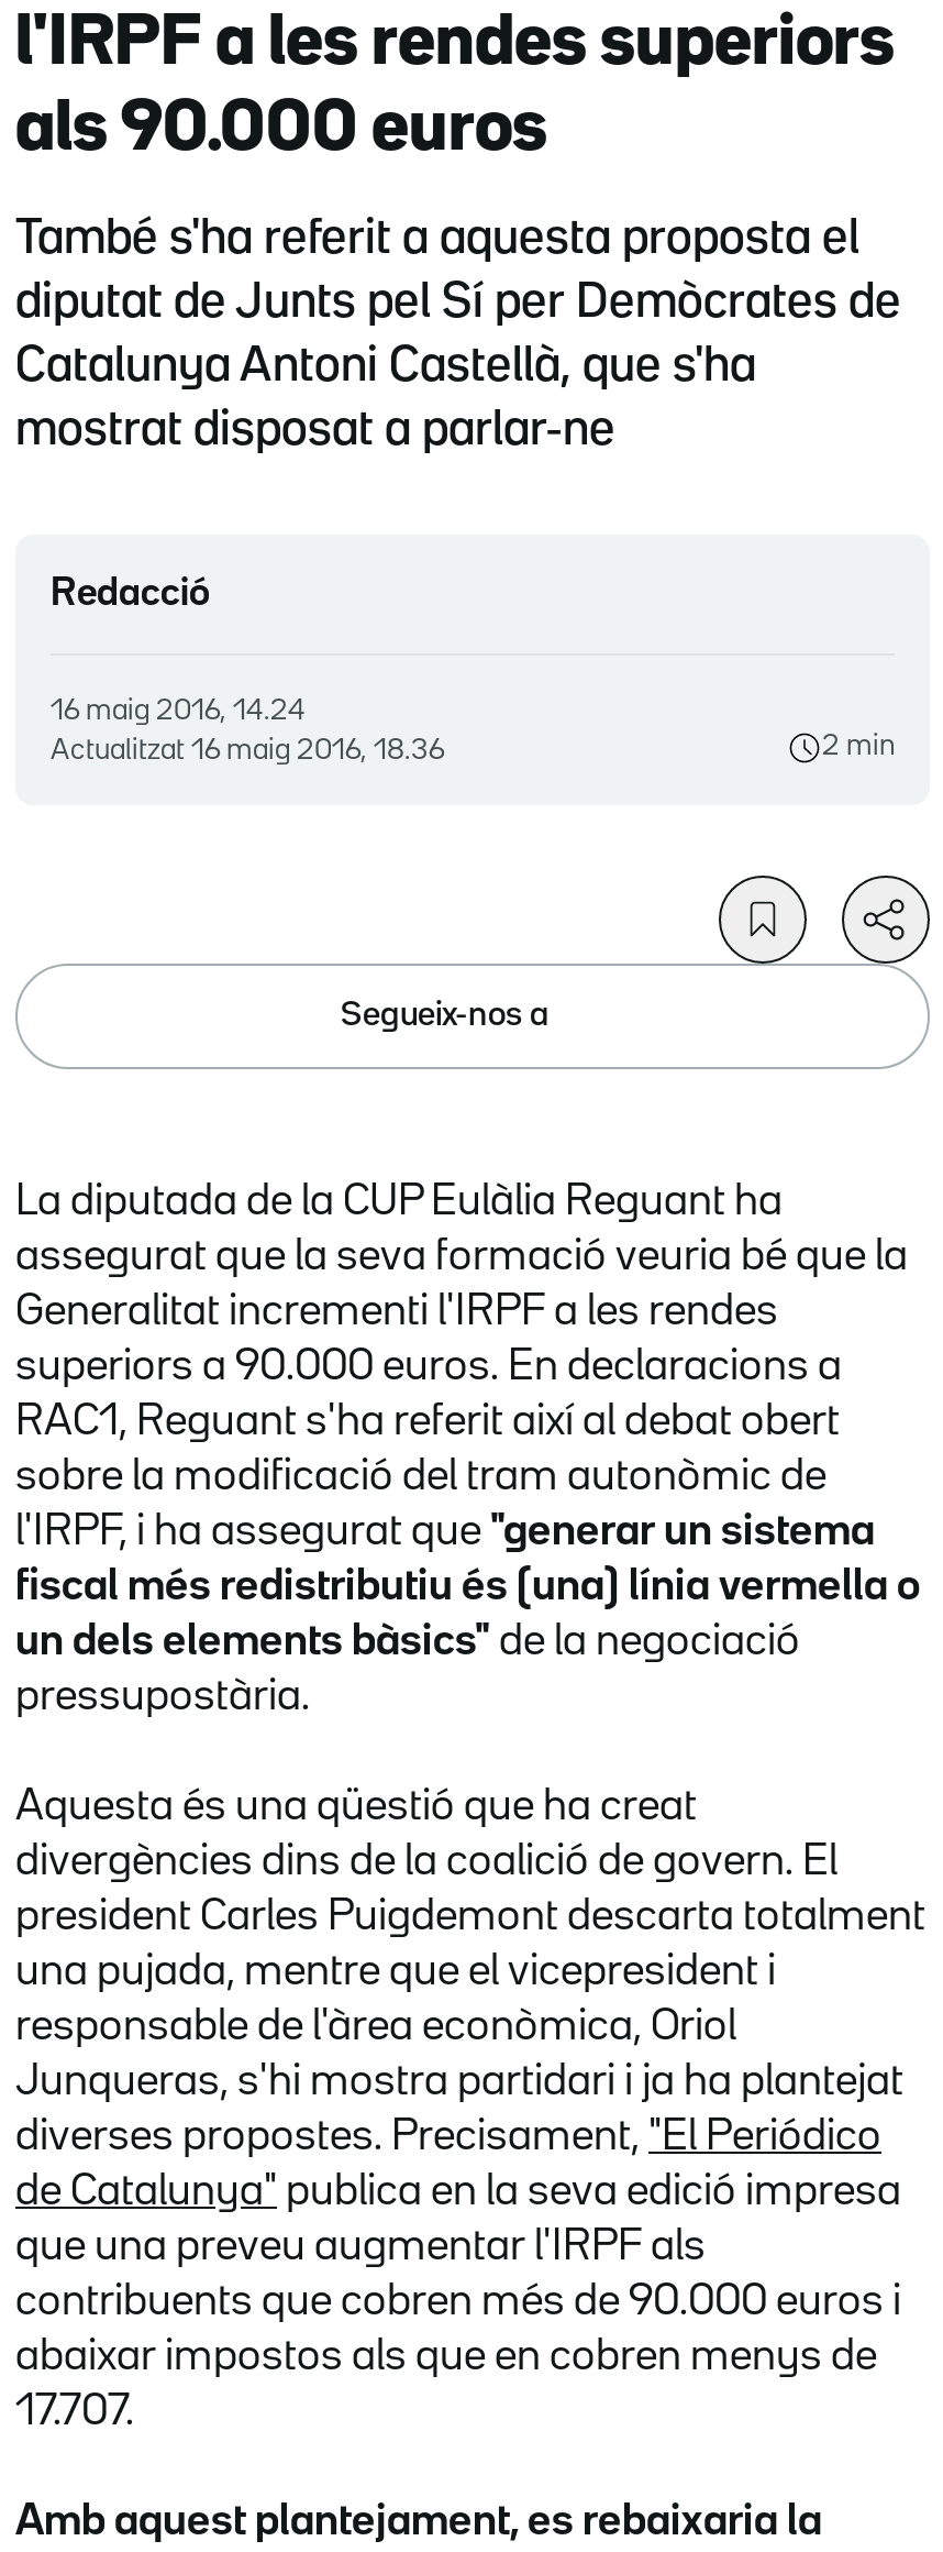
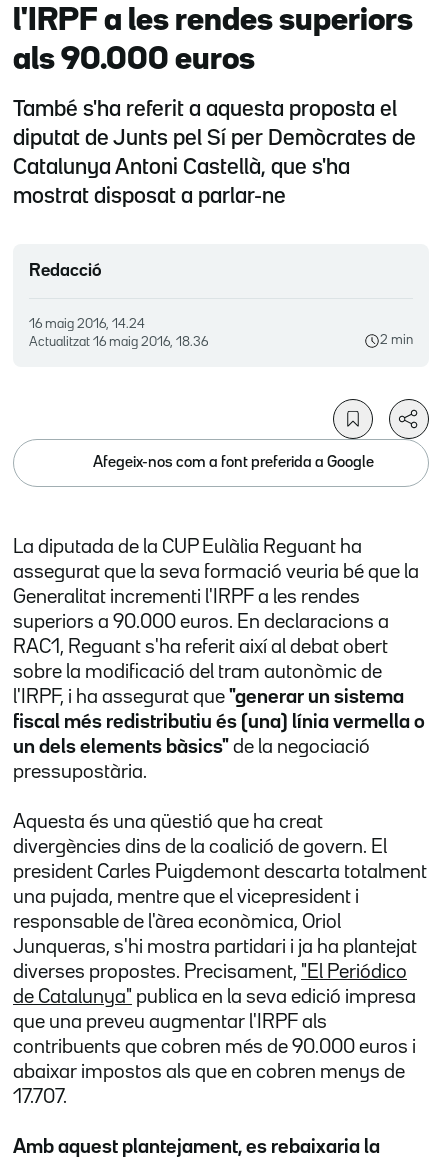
[341,1000,550,1031] Segueix-nos a -> [93,456,374,470] Afegeix-nos com a font preferida a Google

